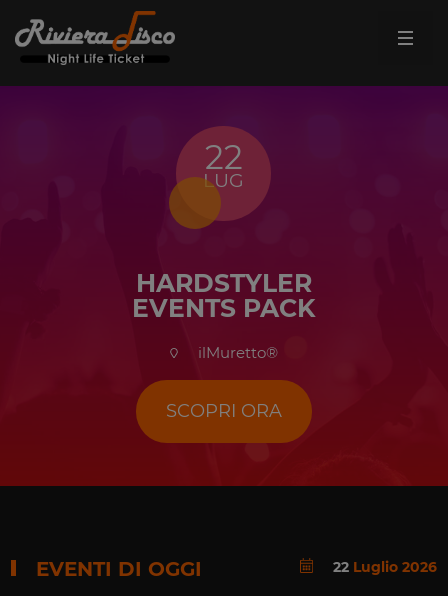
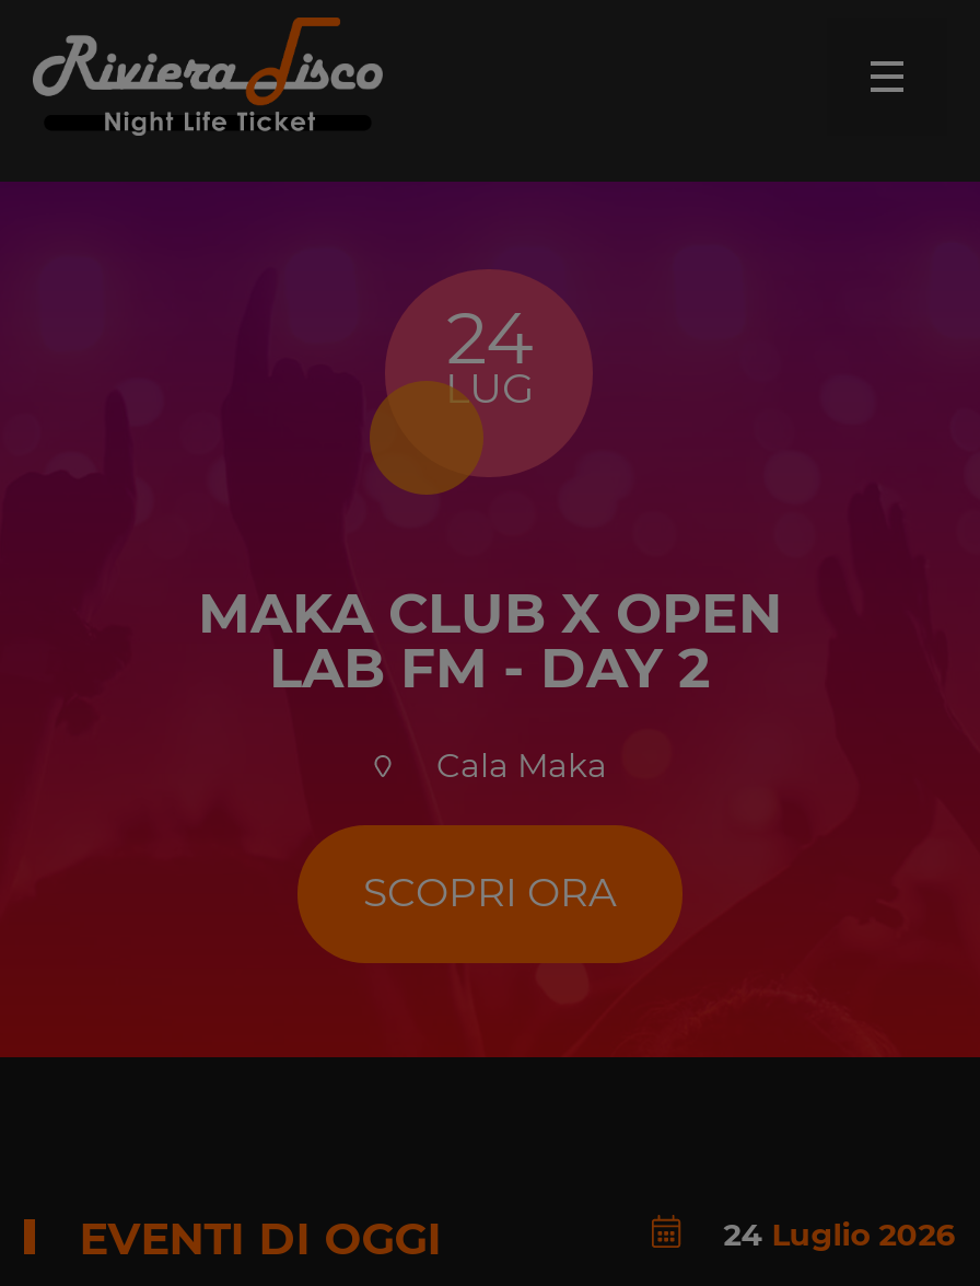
[205,137,243,177] 22 -> [446,293,534,381] 24
[132,268,316,323] HARDSTYLER | EVENTS PACK -> [198,580,782,700] MAKA CLUB X OPEN | LAB FM - DAY 2
[194,343,278,362] ilMuretto® -> [428,744,607,786] Cala Maka
[333,558,437,576] 22 Luglio 2026 -> [724,1215,955,1254] 24 Luglio 2026

